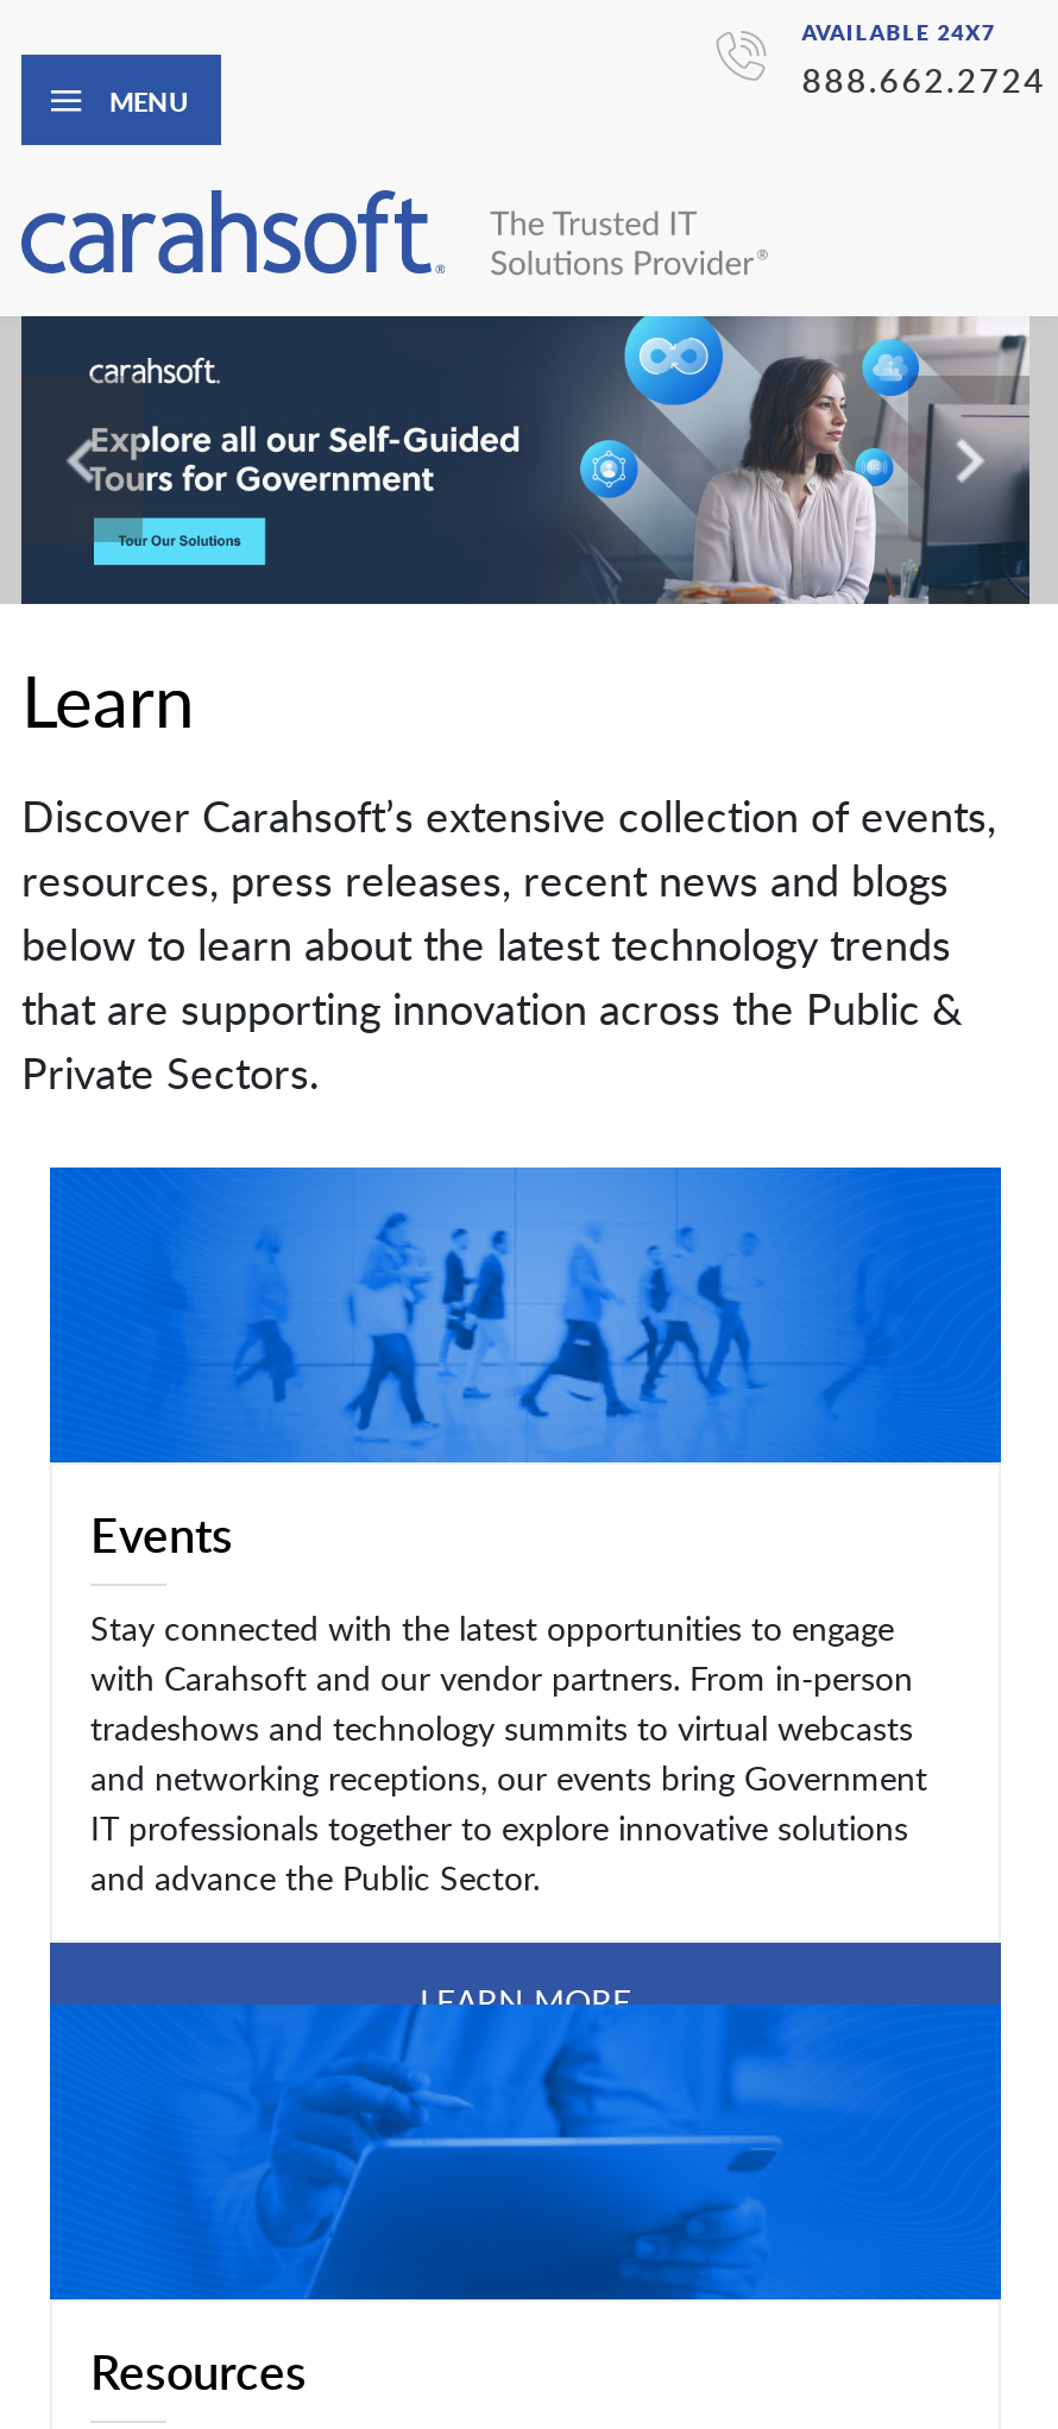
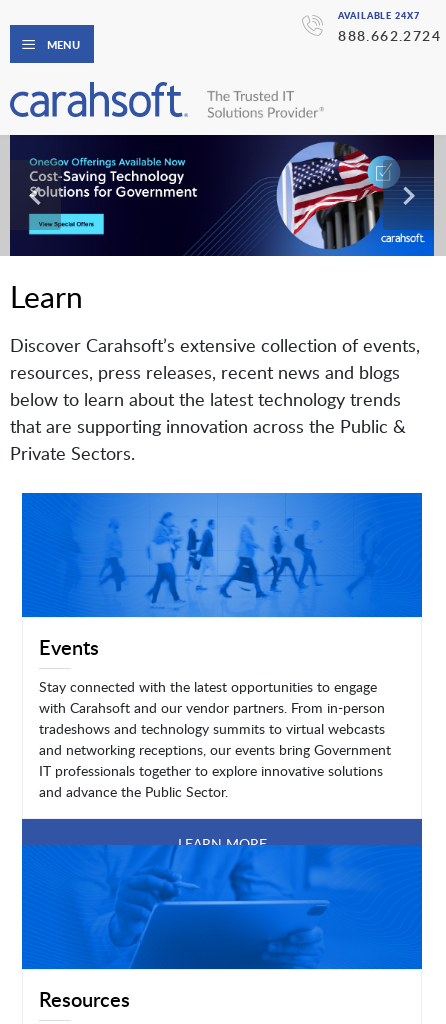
[29,314,1032,606] [image] -> [12,134,435,257] [image]

